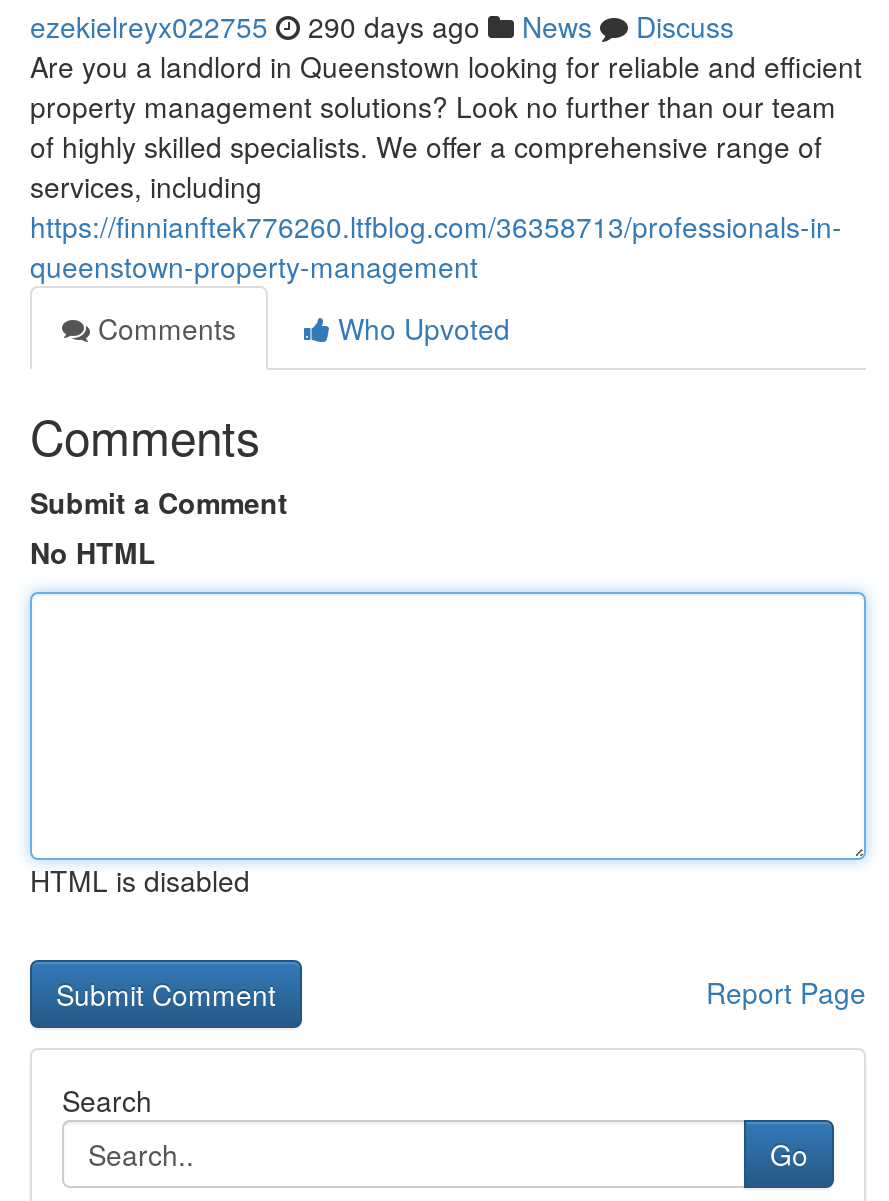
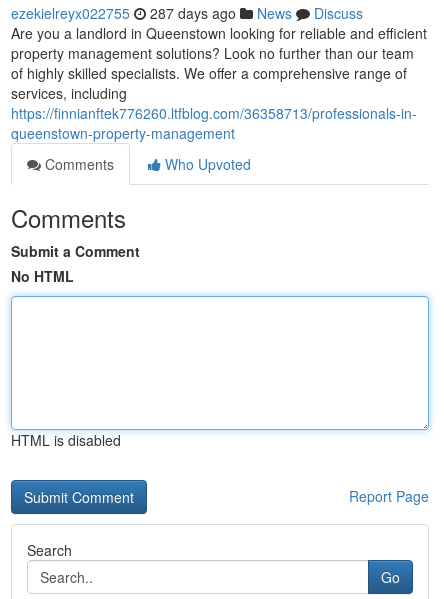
[30,6,734,46] ezekielreyx022755 290 days ago News Discuss -> [11,3,363,23] ezekielreyx022755 287 days ago News Discuss

